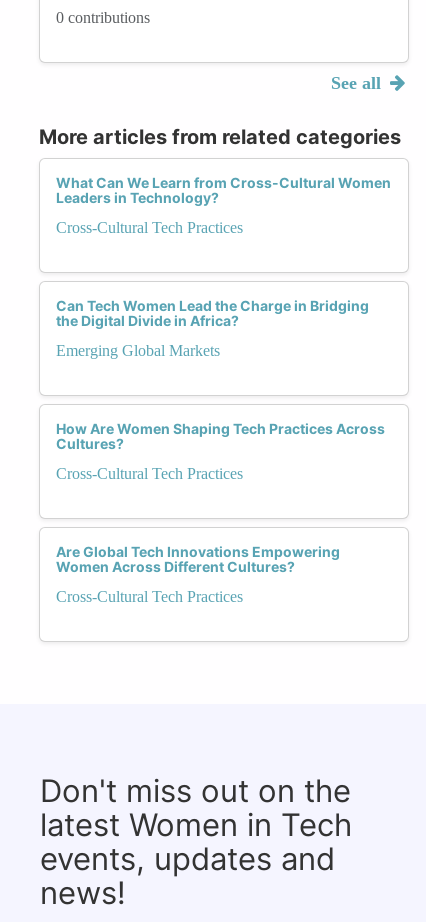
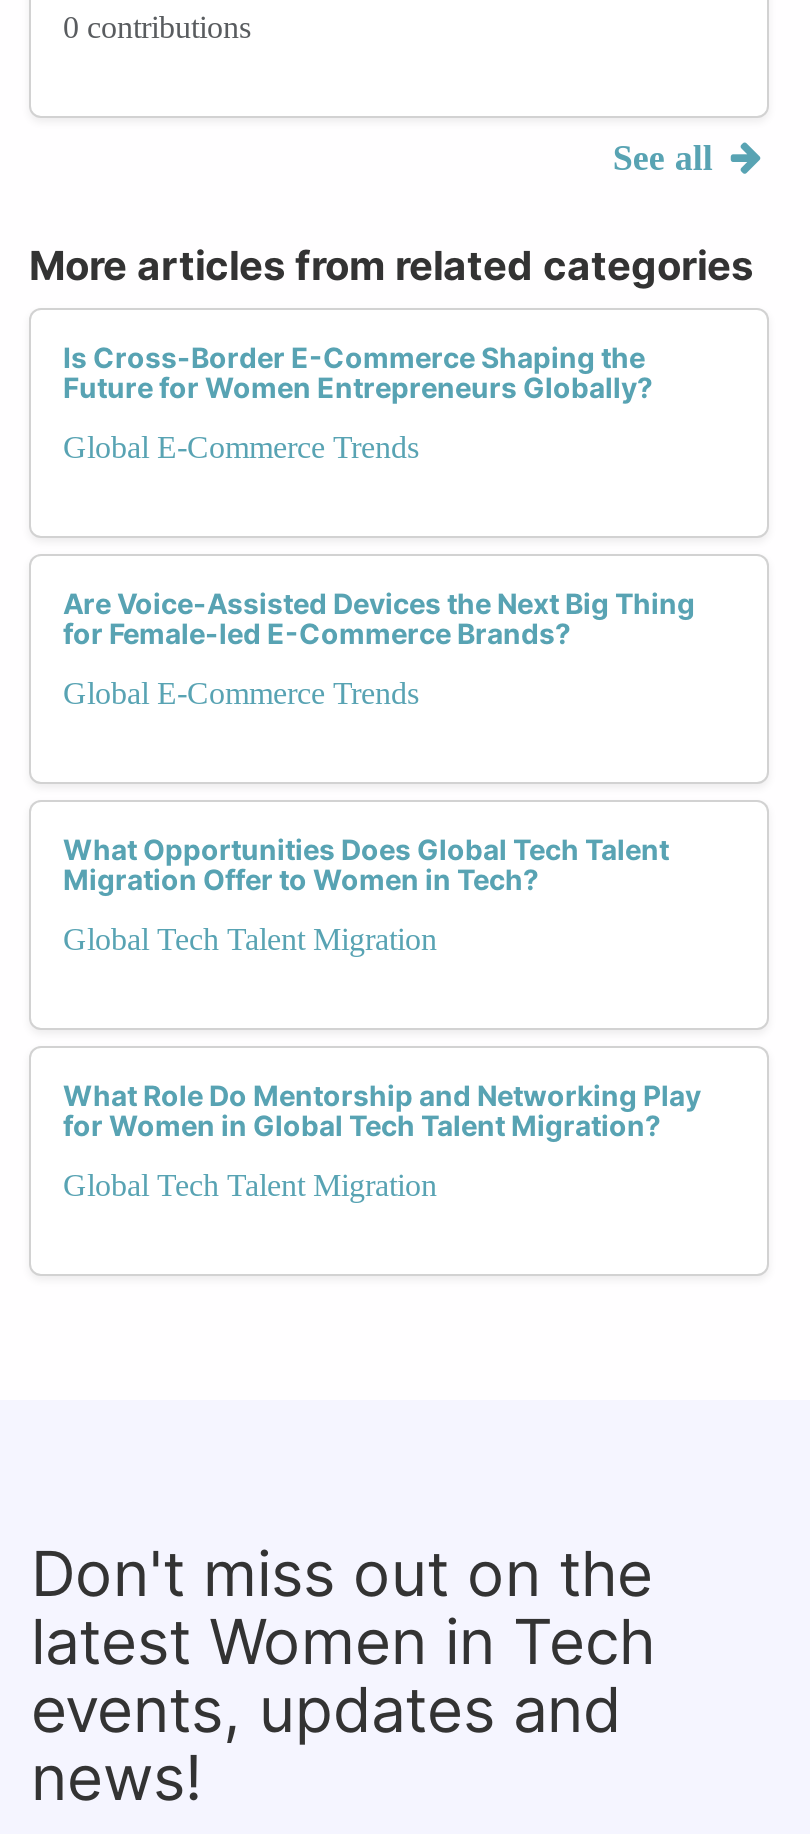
[56,174,391,206] What Can We Learn from Cross-Cultural Women | Leaders in Technology? -> [63,340,653,404] Is Cross-Border E-Commerce Shaping the | Future for Women Entrepreneurs Globally?
[56,219,243,236] Cross-Cultural Tech Practices -> [63,430,419,464] Global E-Commerce Trends
[56,297,369,329] Can Tech Women Lead the Charge in Bridging | the Digital Divide in Africa? -> [63,586,695,650] Are Voice-Assisted Devices the Next Big Thing | for Female-led E-Commerce Brands?
[56,342,220,359] Emerging Global Markets -> [63,676,419,710] Global E-Commerce Trends
[56,420,385,452] How Are Women Shaping Tech Practices Across | Cultures? -> [63,832,669,896] What Opportunities Does Global Tech Talent | Migration Offer to Women in Tech?
[56,465,243,482] Cross-Cultural Tech Practices -> [63,922,437,956] Global Tech Talent Migration
[56,543,340,575] Are Global Tech Innovations Empowering | Women Across Different Cultures? -> [63,1078,701,1142] What Role Do Mentorship and Networking Play | for Women in Global Tech Talent Migration?
[56,588,243,605] Cross-Cultural Tech Practices -> [63,1168,437,1202] Global Tech Talent Migration

